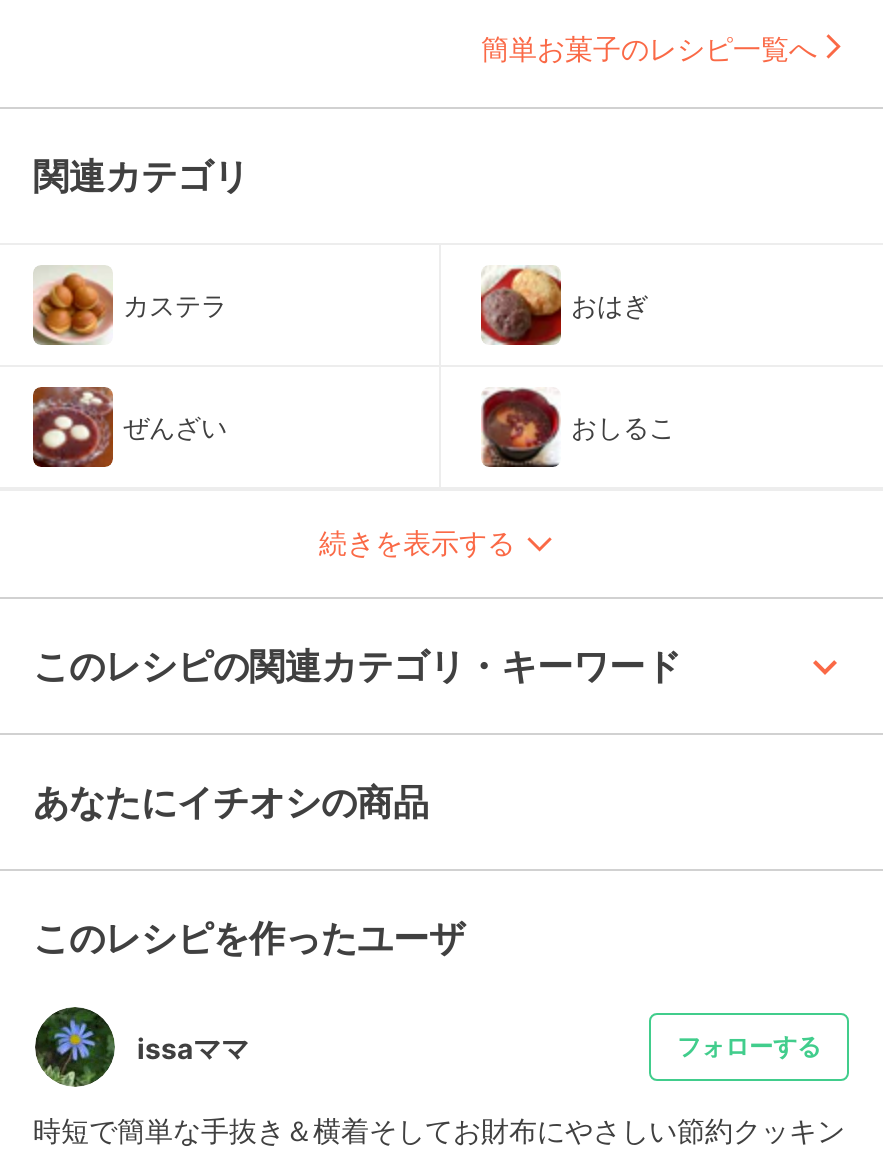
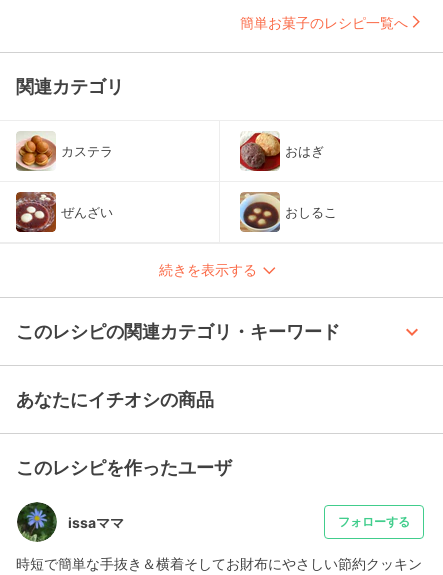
[479,387,561,469] [image] -> [239,191,281,233] [image]

